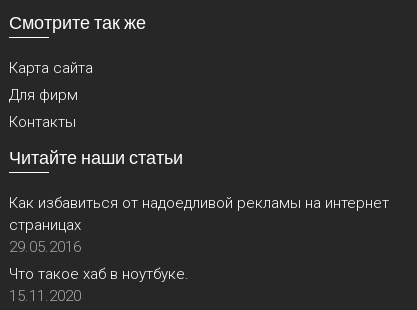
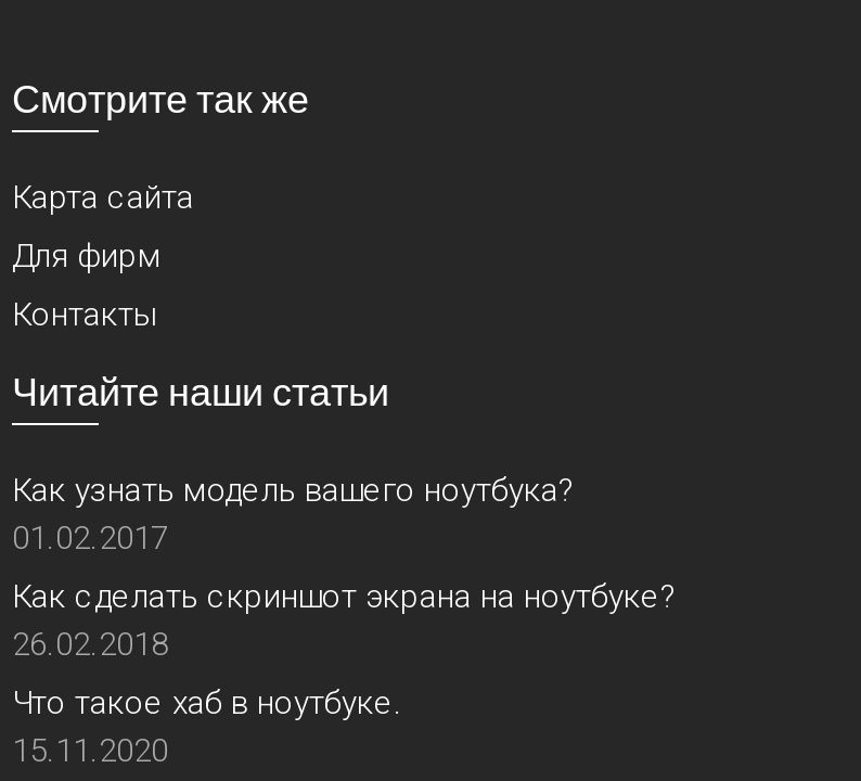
[9,194,389,256] Как избавиться от надоедливой рекламы на интернет | страницах | 29.05.2016 -> [12,471,678,664] Как узнать модель вашего ноутбука? | 01.02.2017 | Как сделать скриншот экрана на ноутбуке? | 26.02.2018

